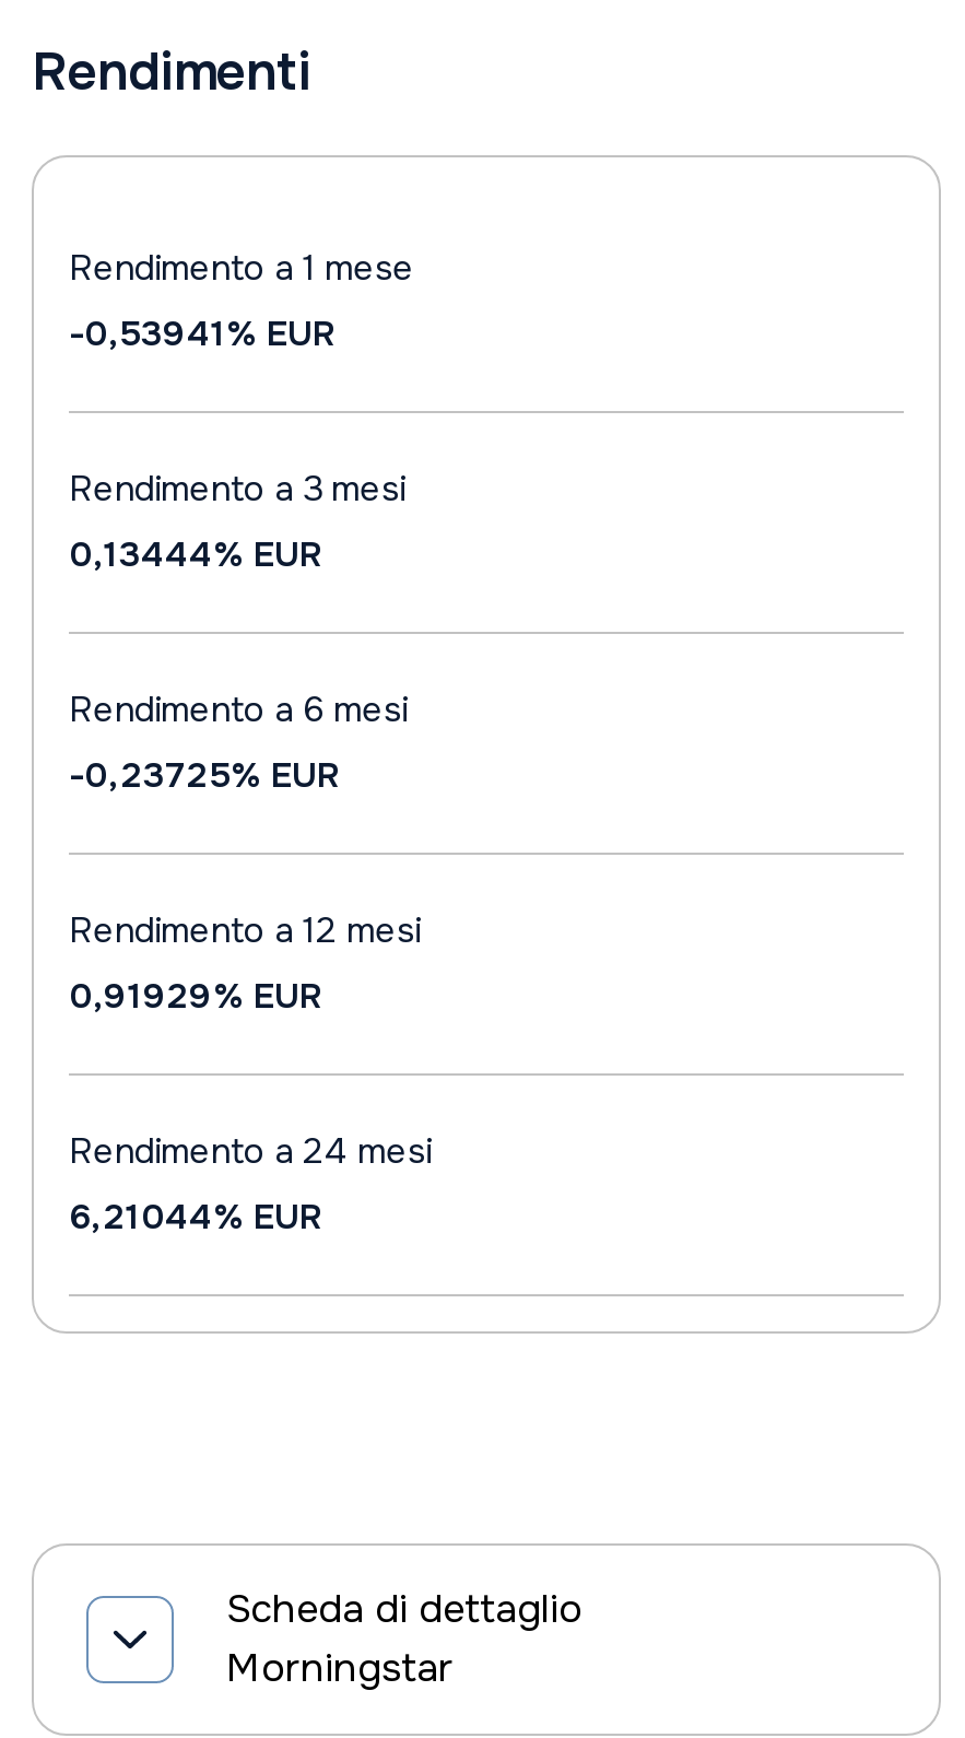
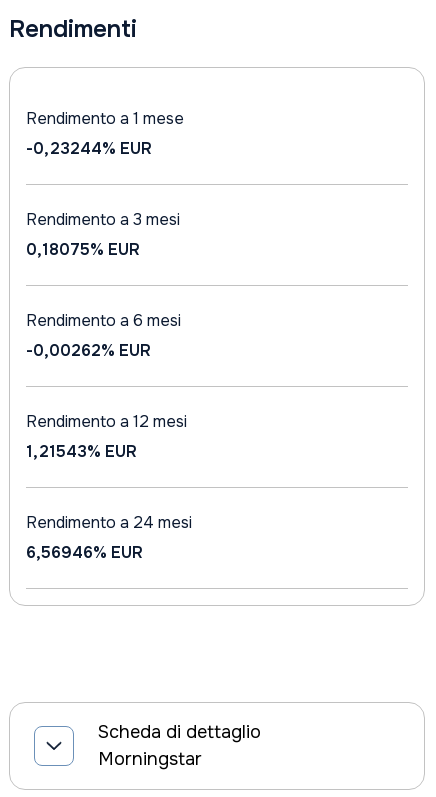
[69,310,336,356] -0,53941% EUR -> [26,138,152,159] -0,23244% EUR
[69,531,322,577] 0,13444% EUR -> [26,239,140,260] 0,18075% EUR
[69,752,340,798] -0,23725% EUR -> [26,340,151,361] -0,00262% EUR
[69,973,322,1019] 0,91929% EUR -> [26,441,137,462] 1,21543% EUR
[69,1194,322,1240] 6,21044% EUR -> [26,542,143,563] 6,56946% EUR

